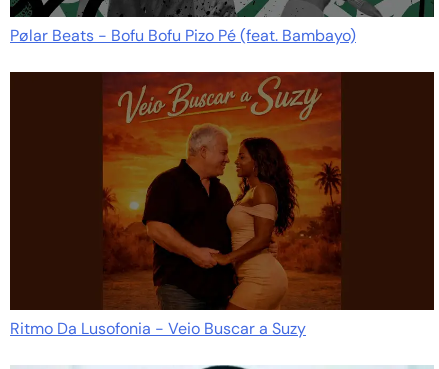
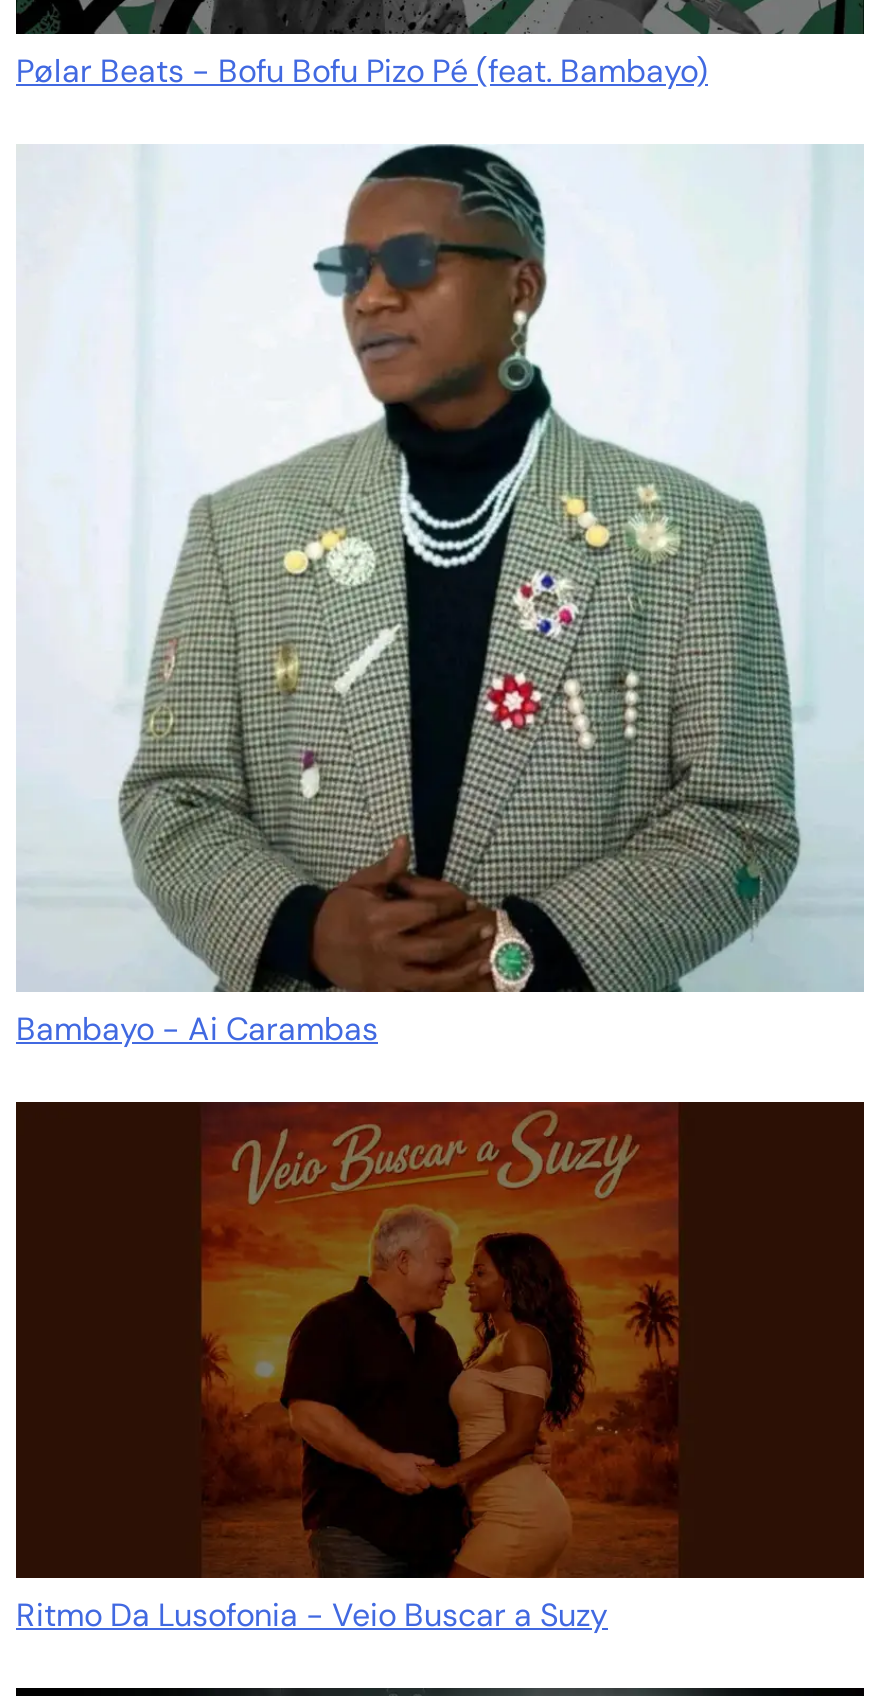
none -> [16,142,864,1050] [image] | Bambayo - Ai Carambas

